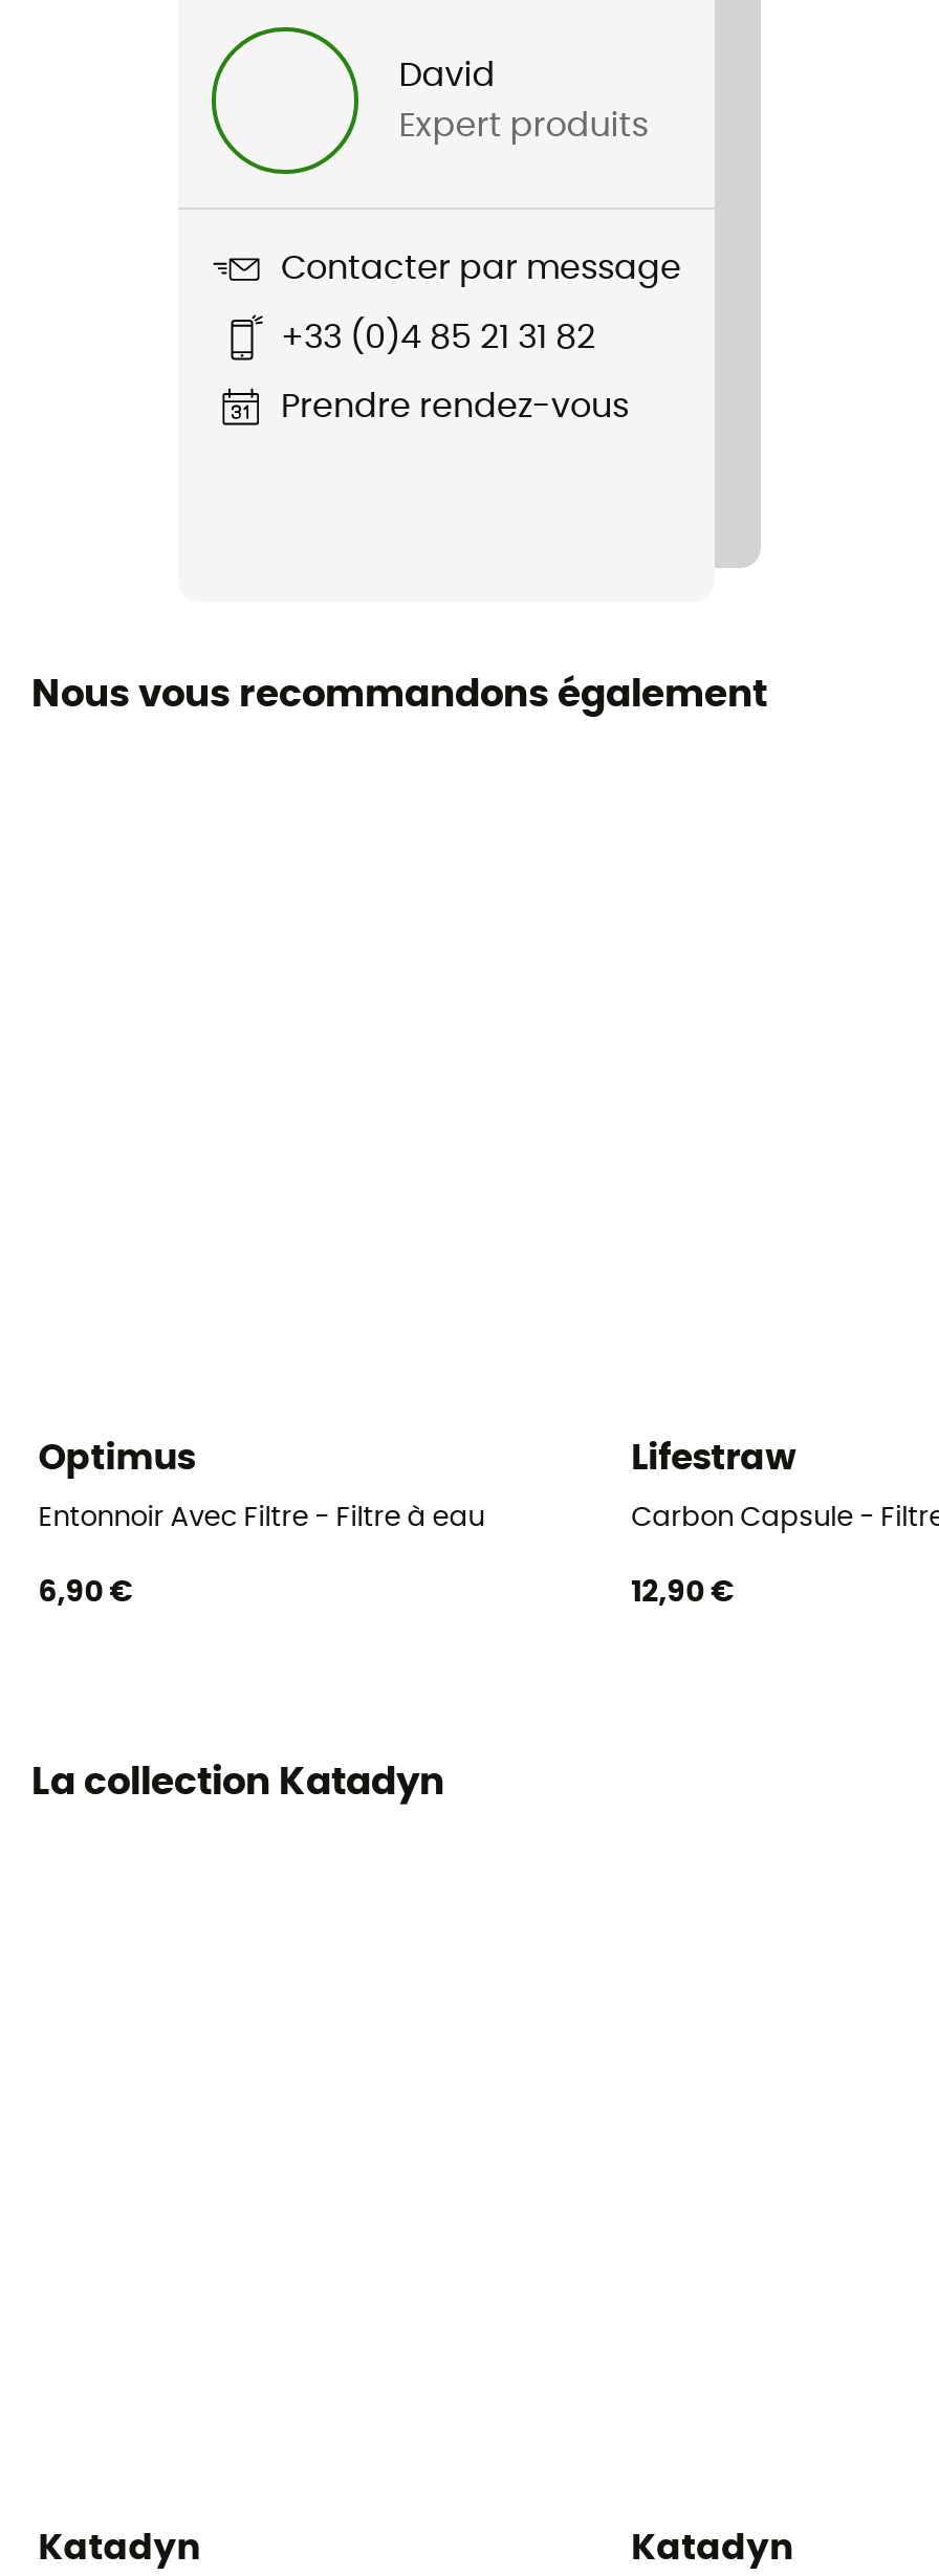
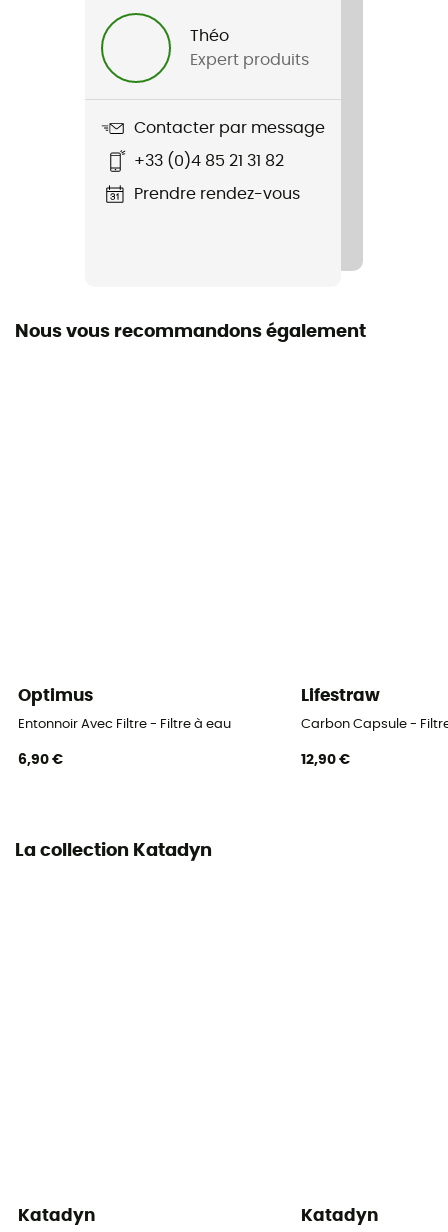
[399,58,495,92] David -> [190,28,229,44] Théo

